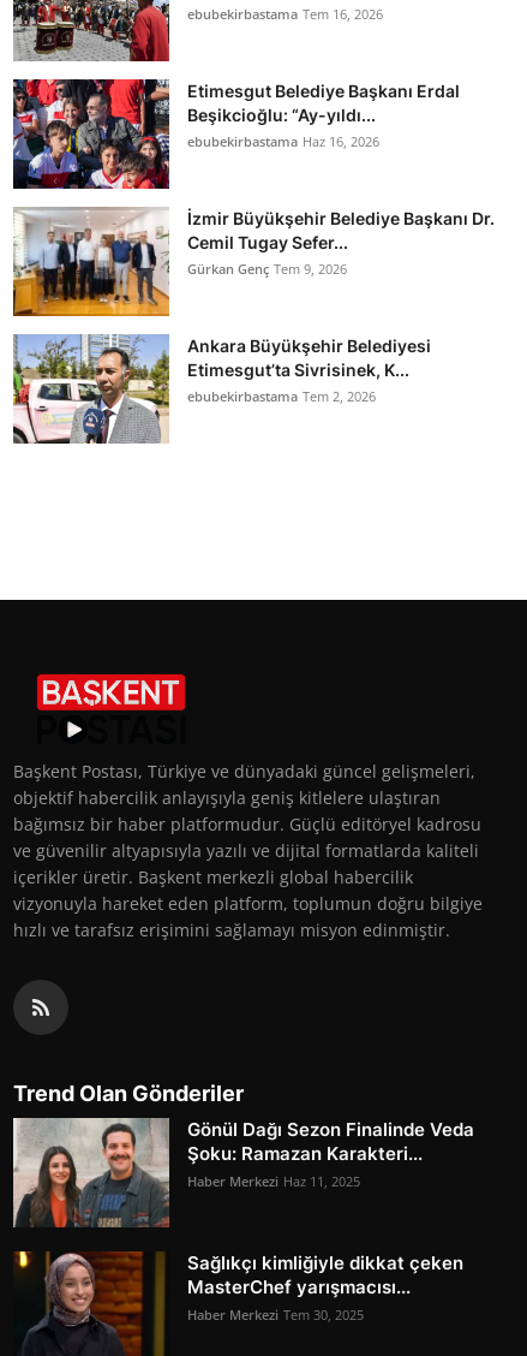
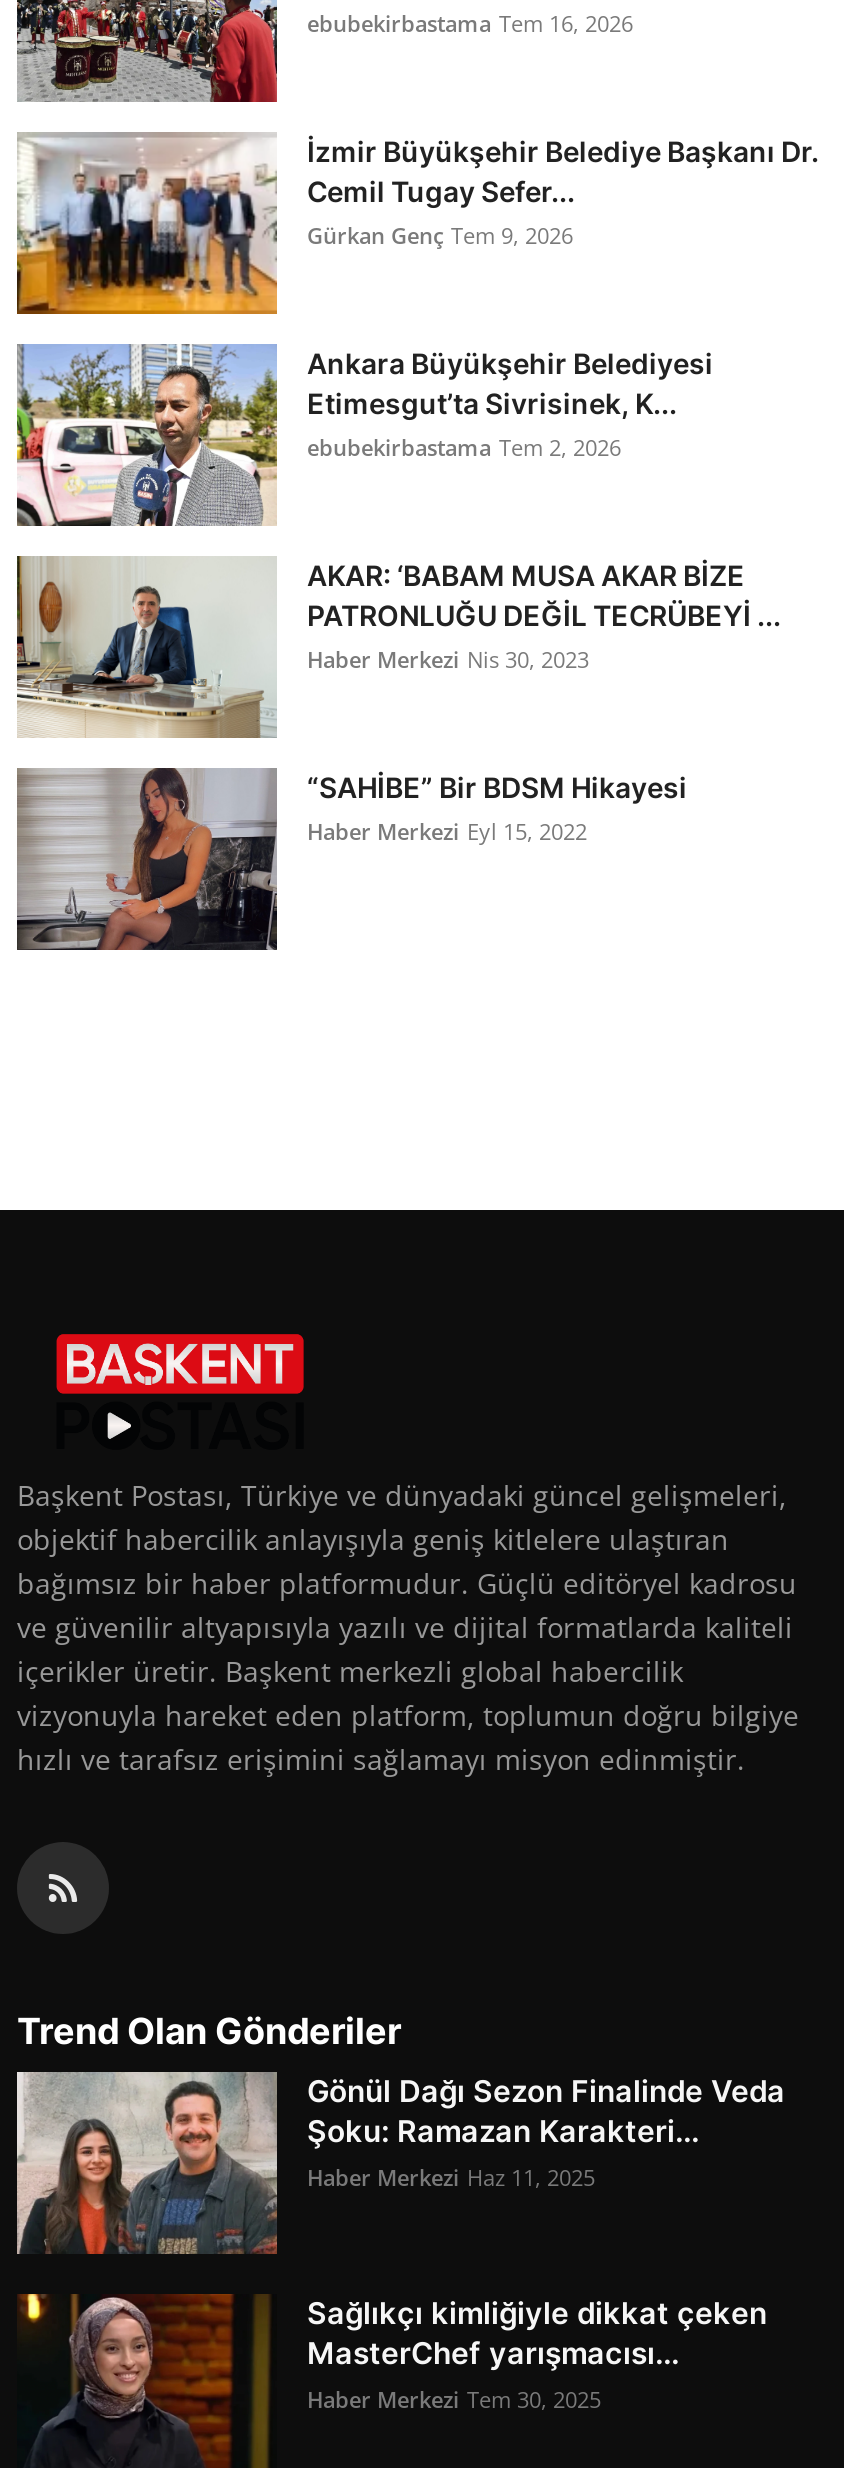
[13,78,460,190] [image] | Etimesgut Belediye Başkanı Erdal | Beşikcioğlu: “Ay-yıldı... | ebubekirbastama Haz 16, 2026 -> none
moved [11,206,495,405] -> [13,130,819,462]: [image] | İzmir Büyükşehir Belediye Başkanı Dr. | Cemil Tugay Sefer... | Gürkan Genç Tem 9, 2026 | Ankara Büyükşehir Belediyesi | Etimesgut’ta Sivrisinek, K... | ebubekirbastama Tem 2, 2026
none -> [15,556,781,738] [image] | AKAR: ‘BABAM MUSA AKAR BİZE | PATRONLUĞU DEĞİL TECRÜBEYİ ... | Haber Merkezi Nis 30, 2023
none -> [17,768,687,952] [image] | “SAHİBE” Bir BDSM Hikayesi | Haber Merkezi Eyl 15, 2022

